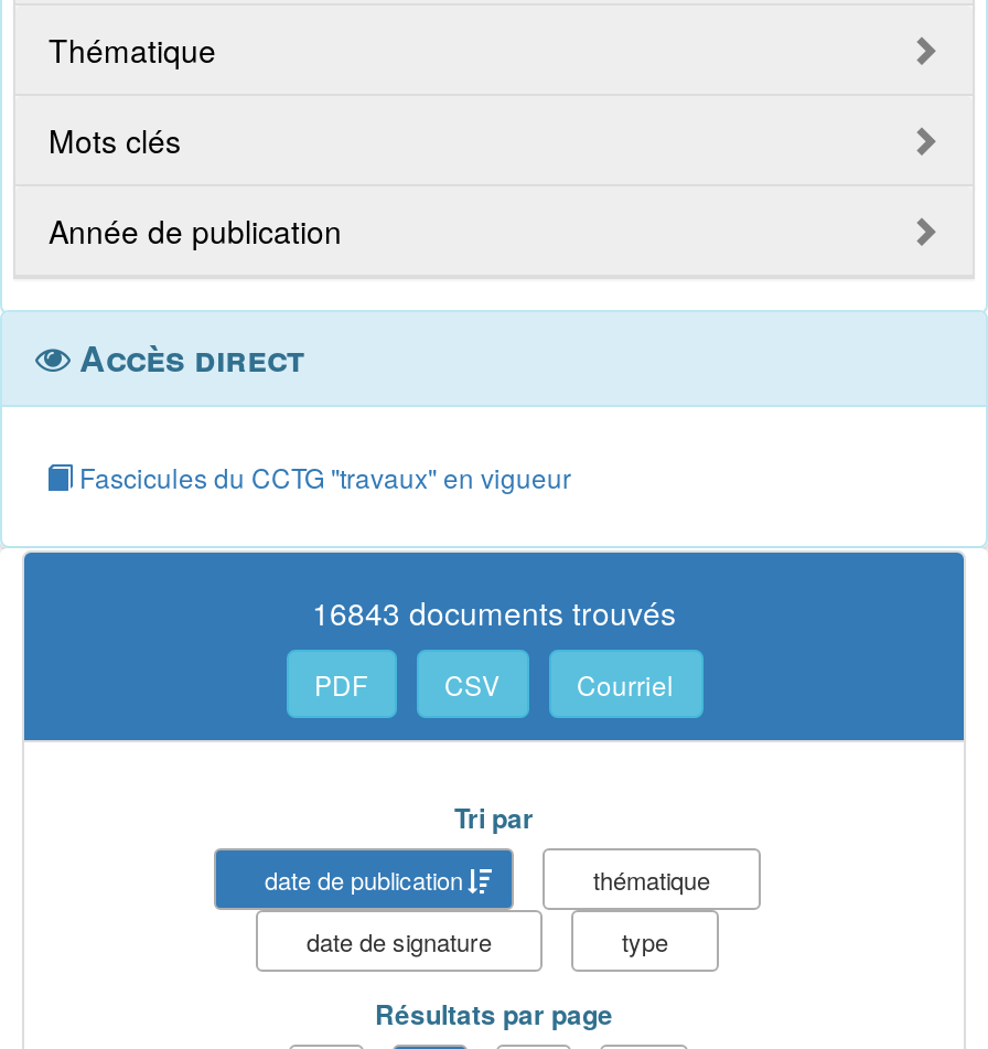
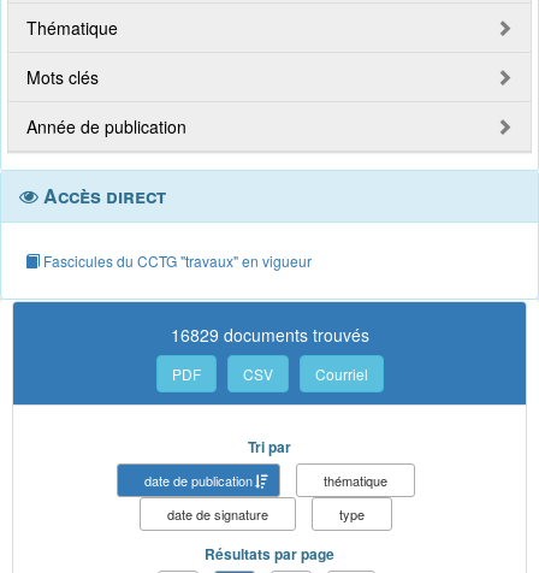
[312,590,676,634] 16843 documents trouvés -> [170,323,369,347] 16829 documents trouvés

